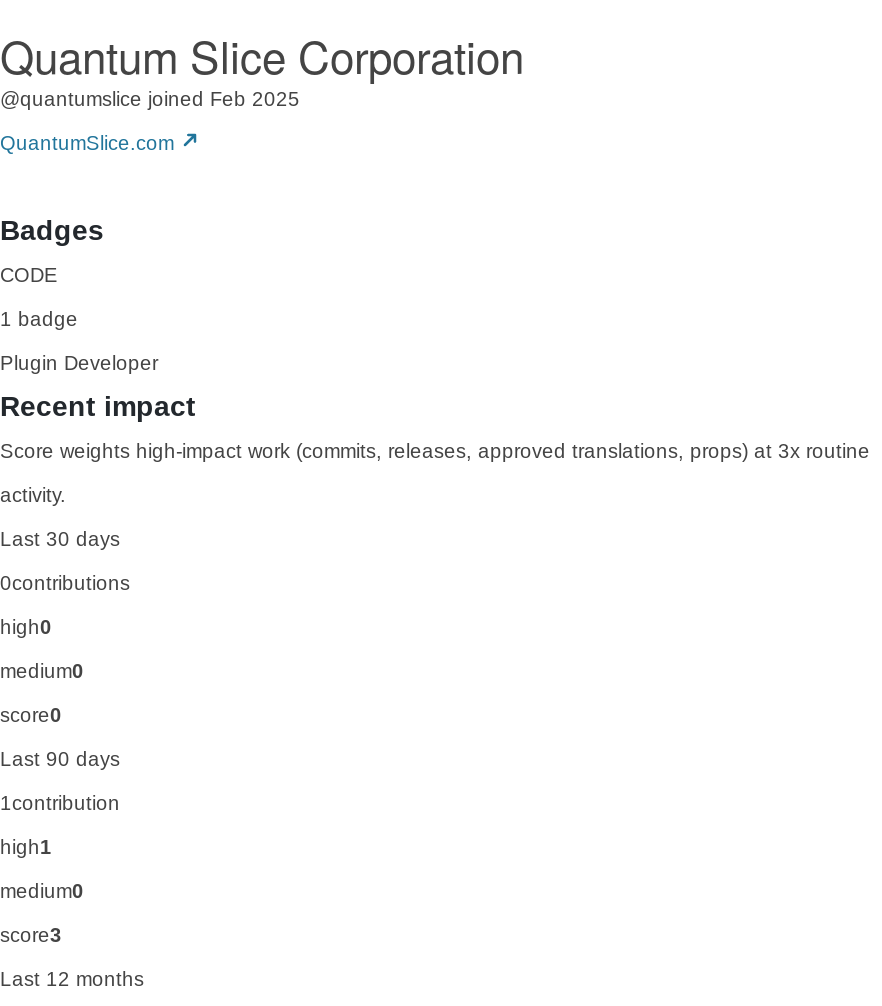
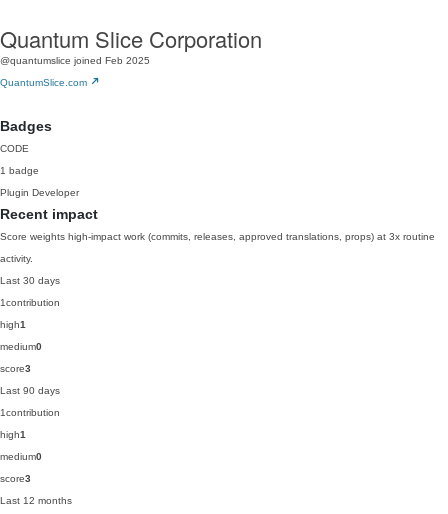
[0,572,130,594] 0contributions -> [0,297,60,308] 1contribution
[0,616,52,638] high0 -> [0,319,26,330] high1
[0,704,62,726] score0 -> [0,363,31,374] score3

